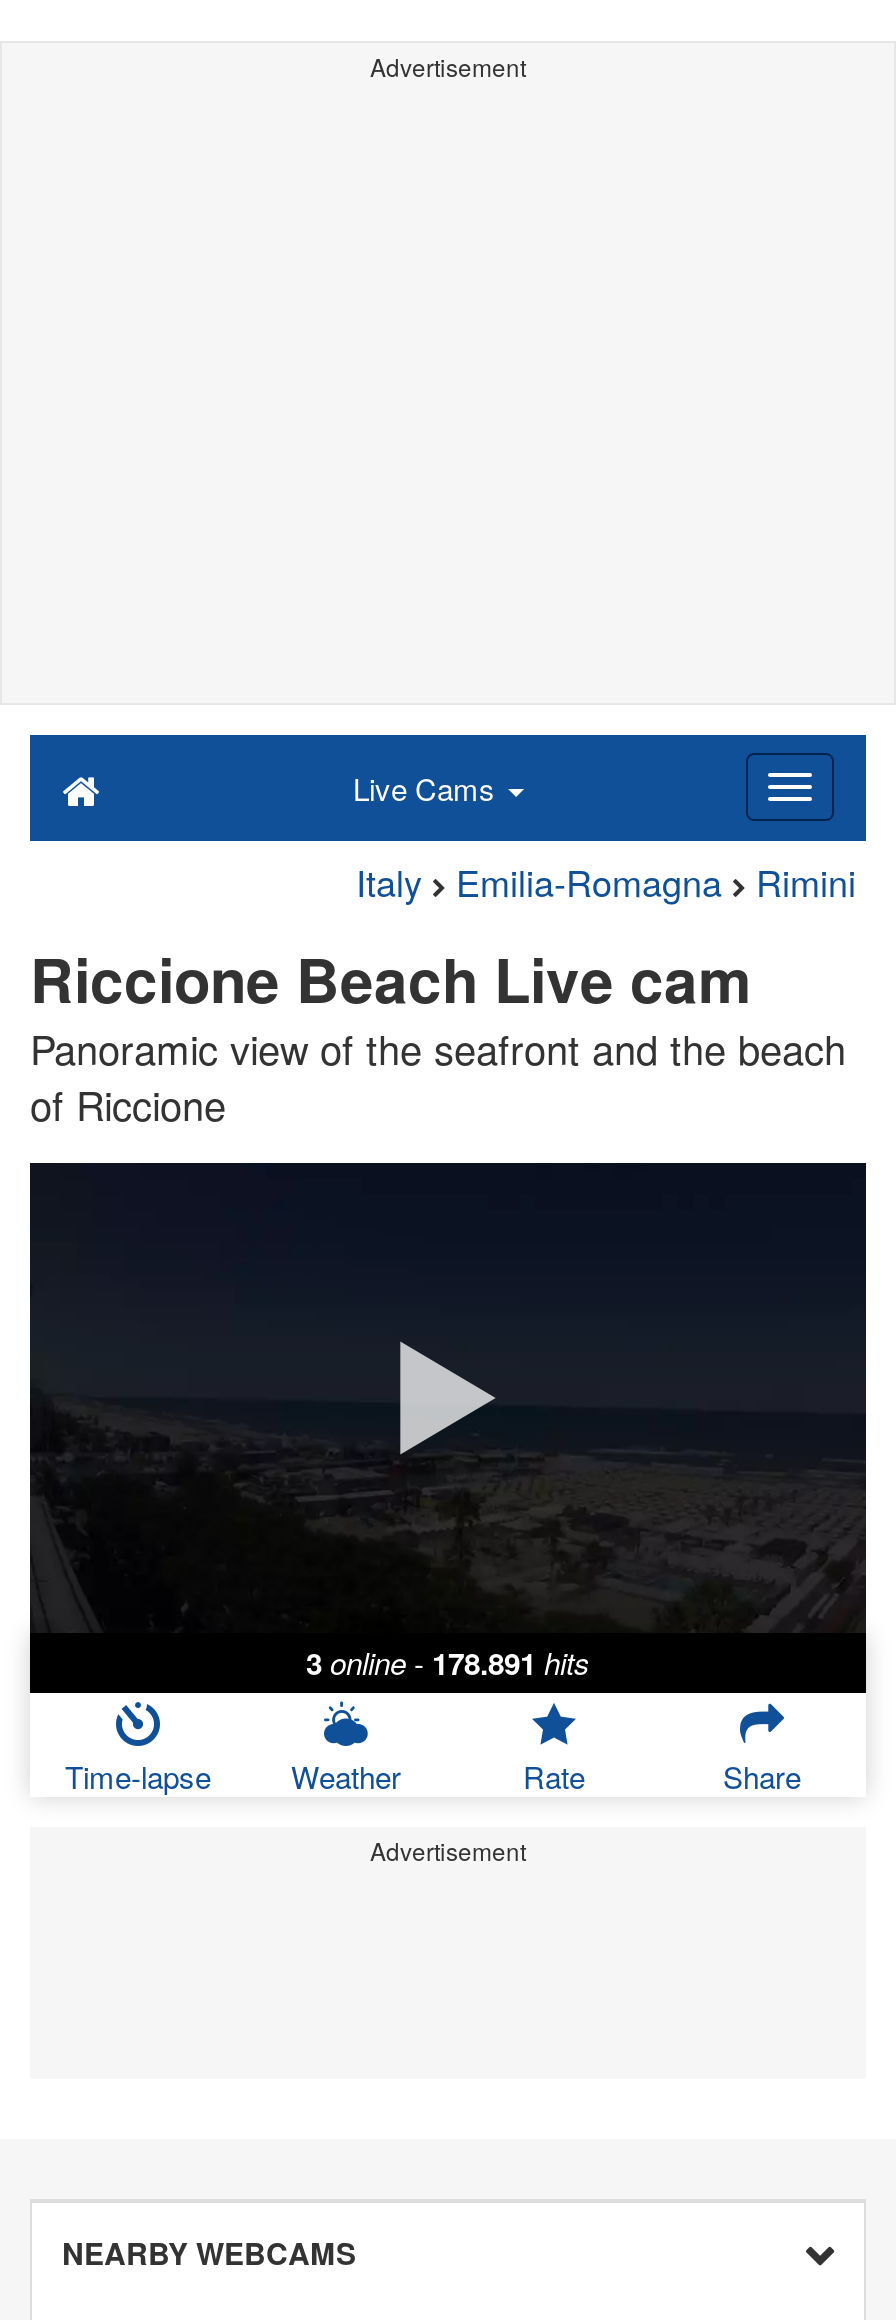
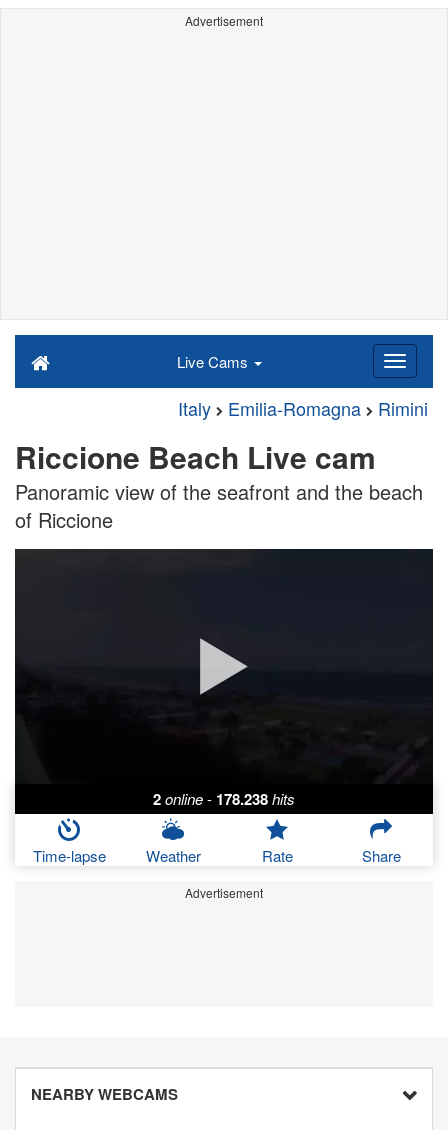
[306,1641,590,1685] 3 online - 178.891 hits -> [153,788,295,810] 2 online - 178.238 hits

